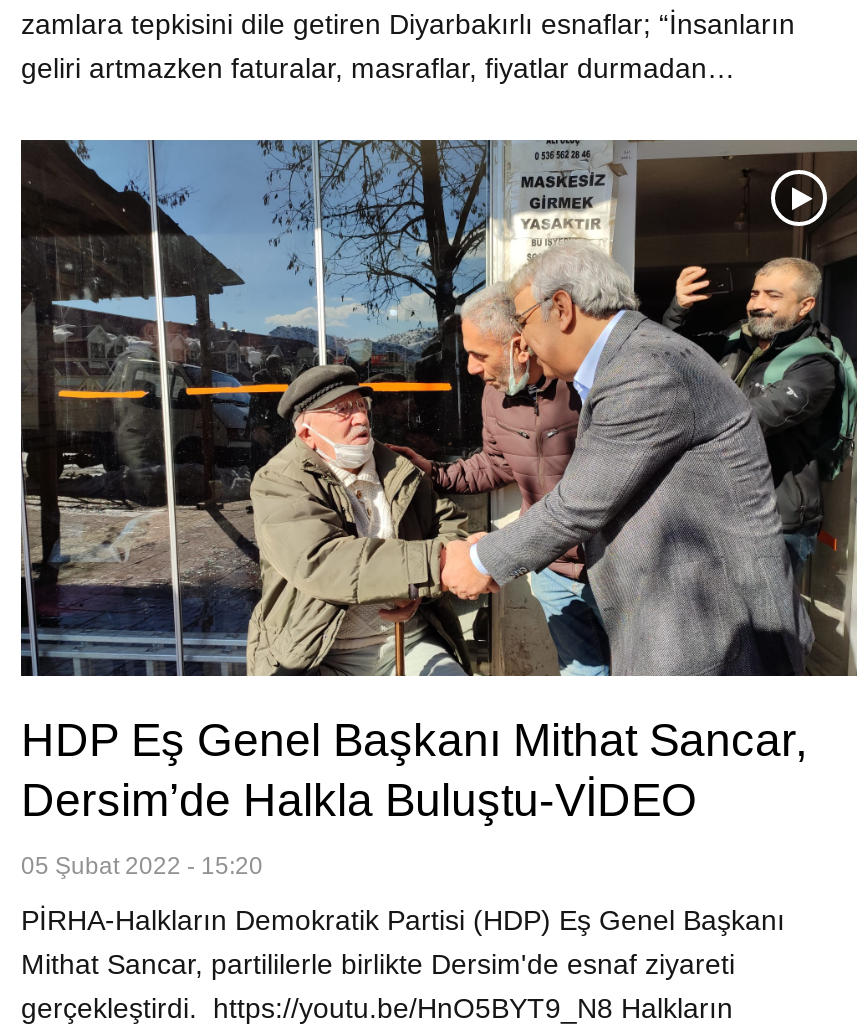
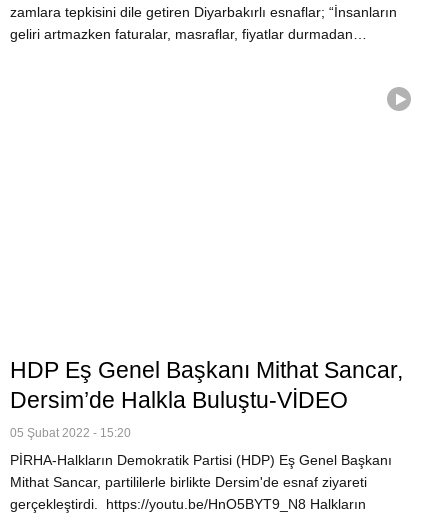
[19,138,859,678] [image] -> none

